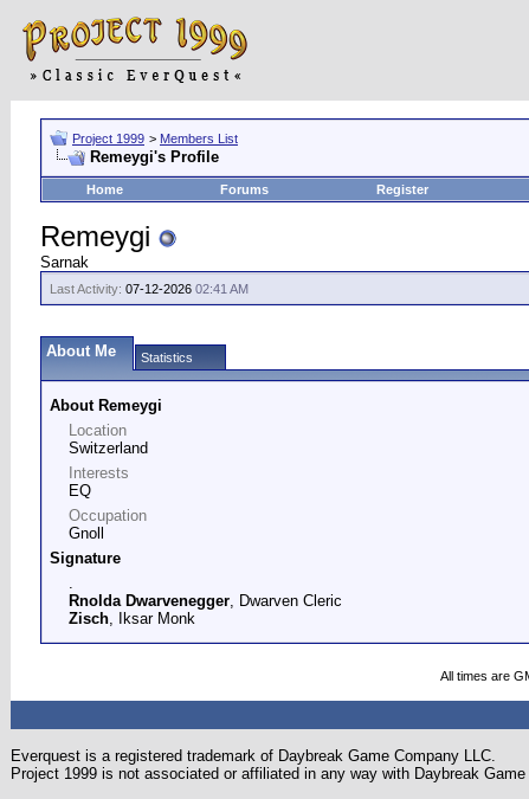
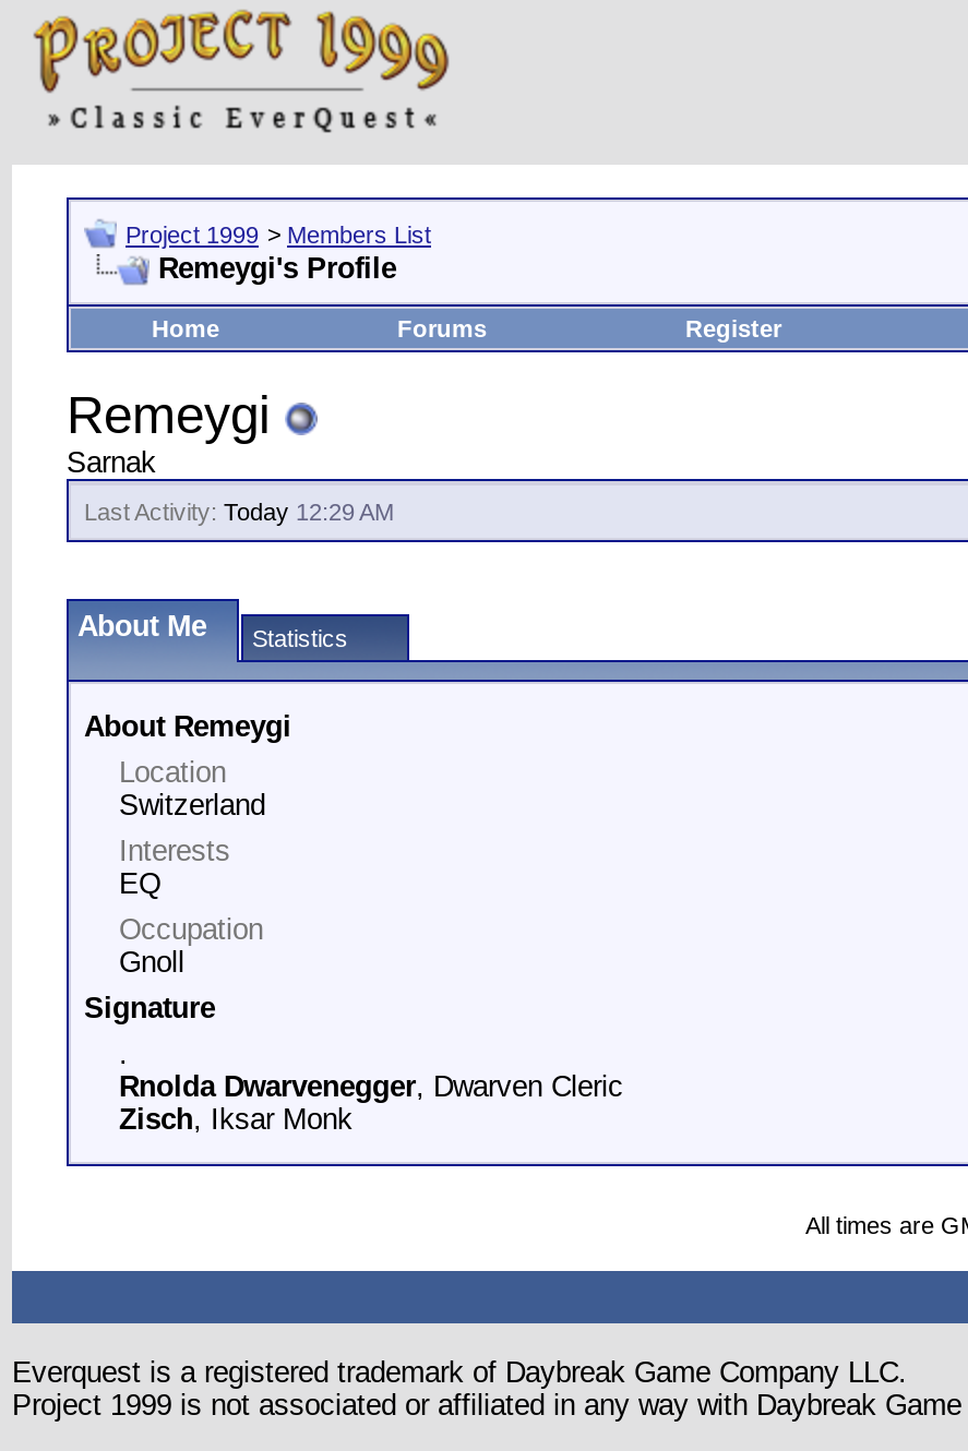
[50,282,249,296] Last Activity: 07-12-2026 02:41 AM -> [84,499,394,525] Last Activity: Today 12:29 AM

